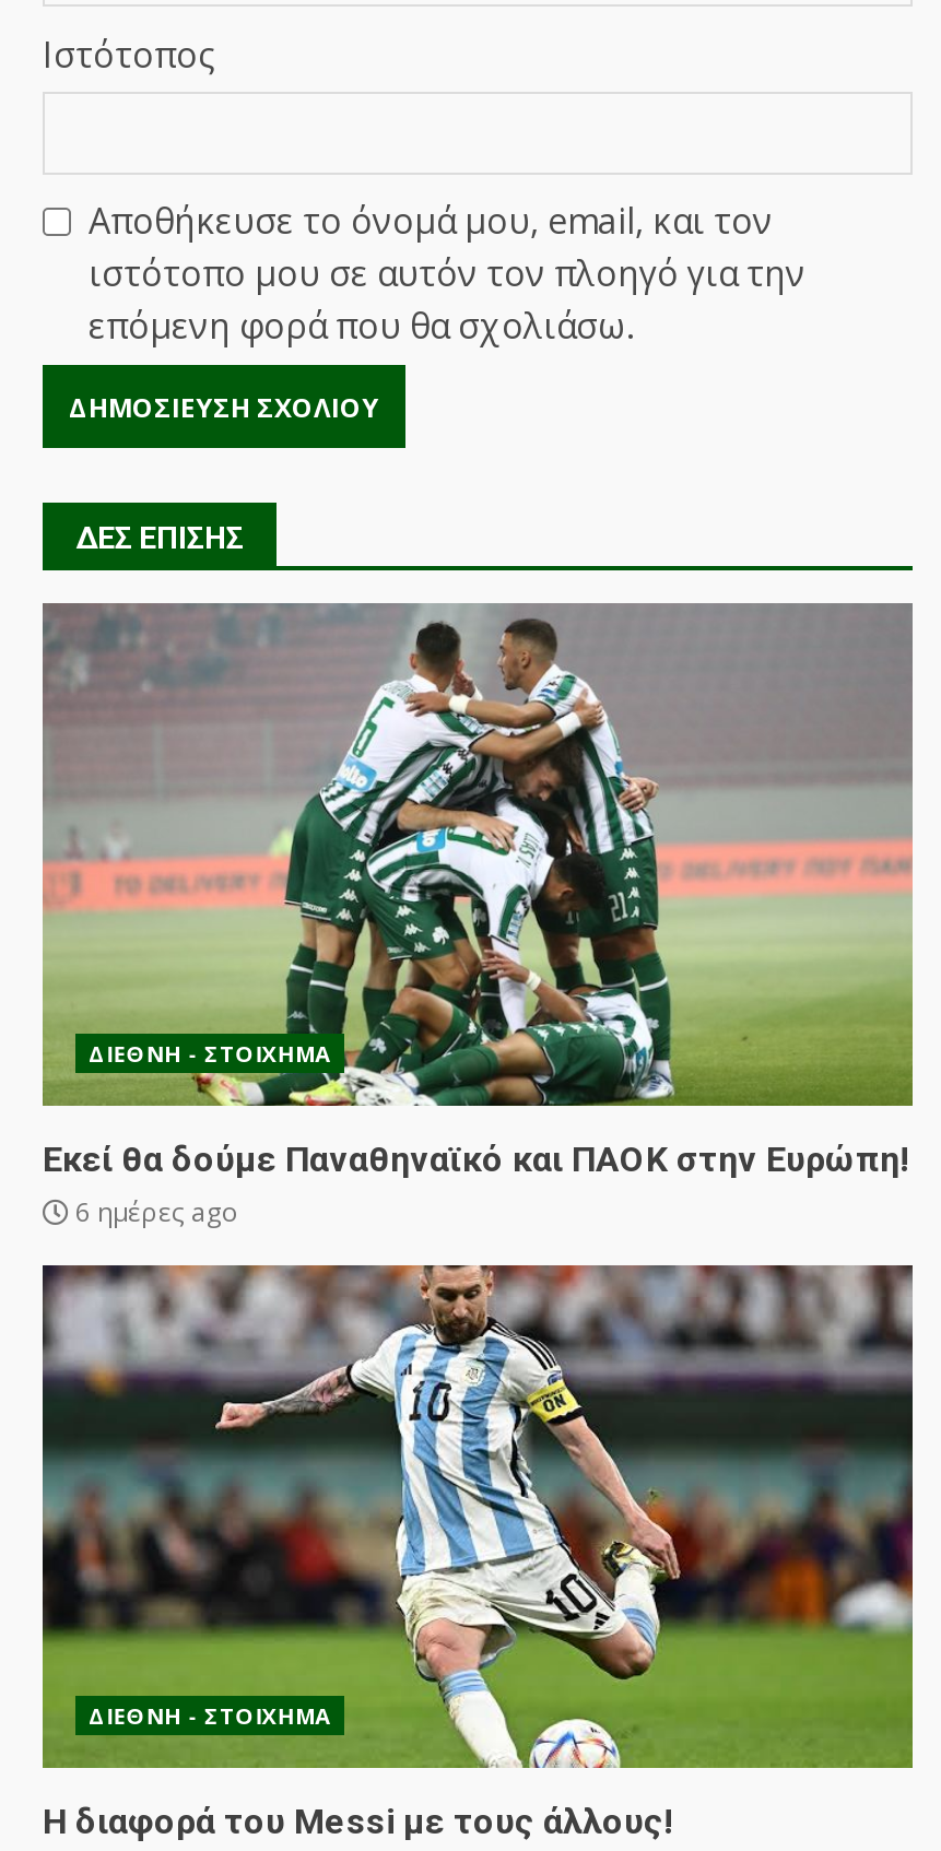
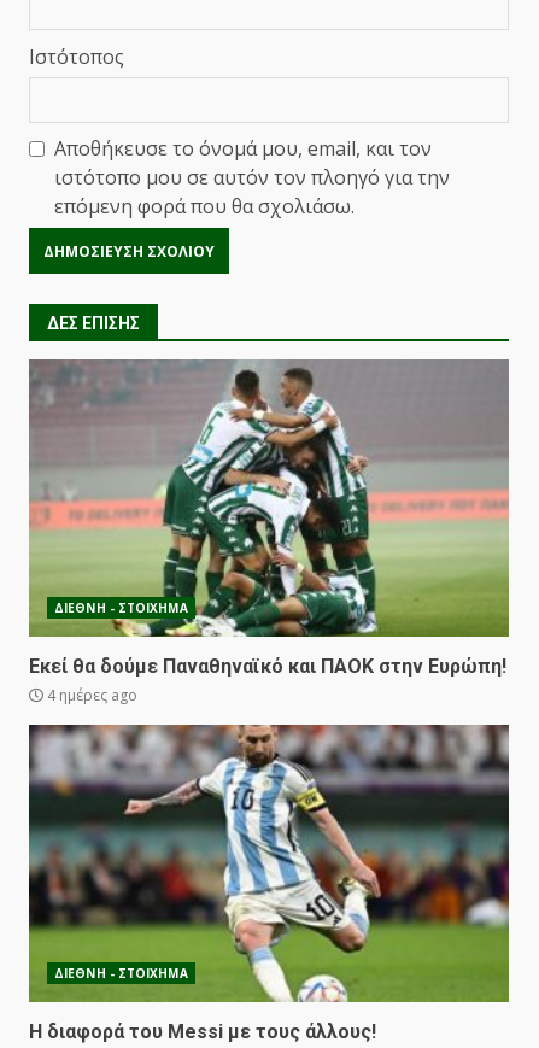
[69,1194,239,1231] 6 ημέρες ago -> [43,685,137,706] 4 ημέρες ago

